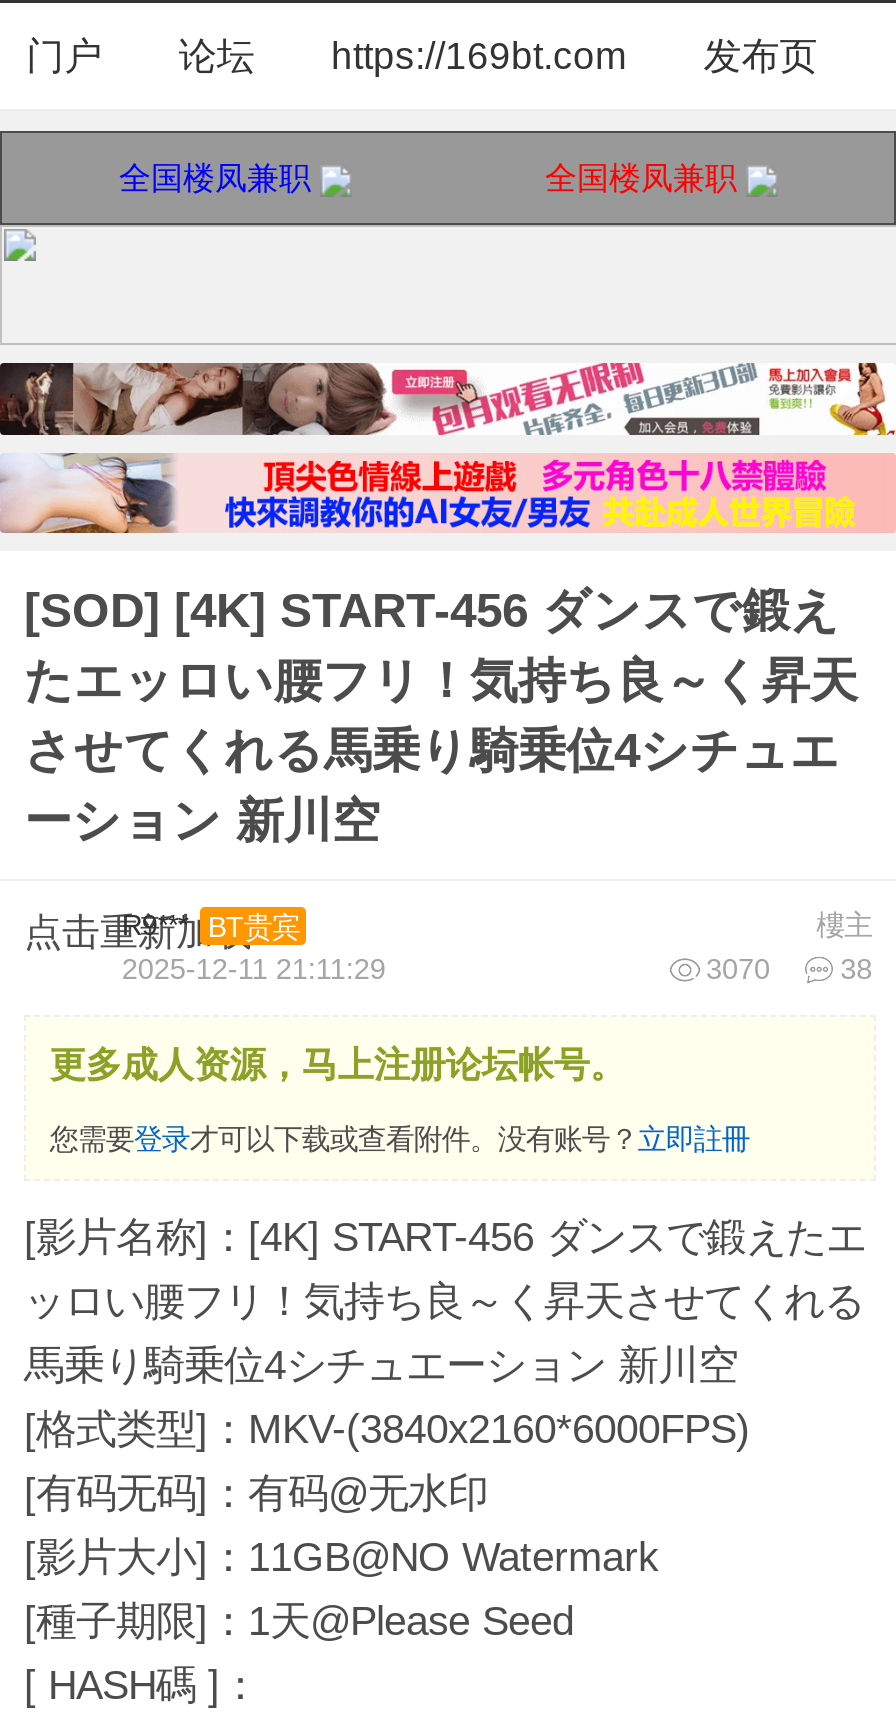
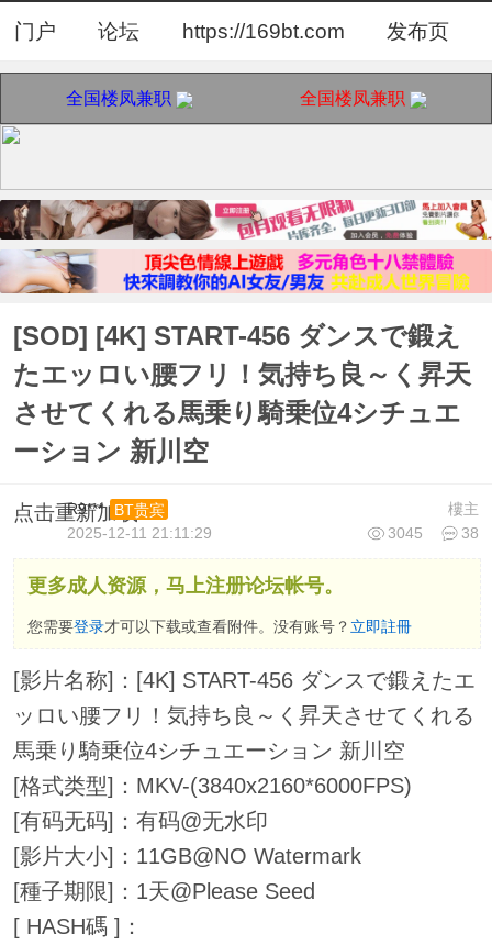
[706,954,872,986] 3070 38 -> [388,525,479,542] 3045 38

